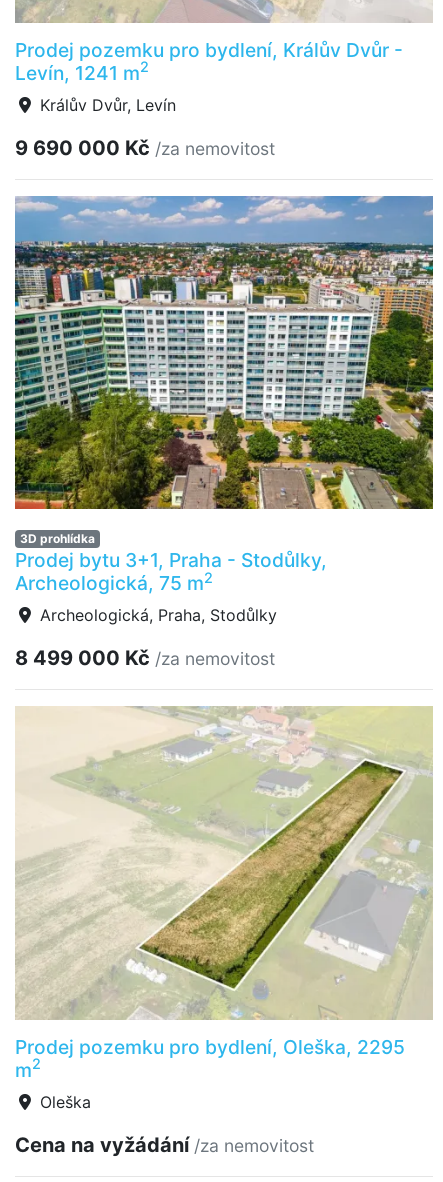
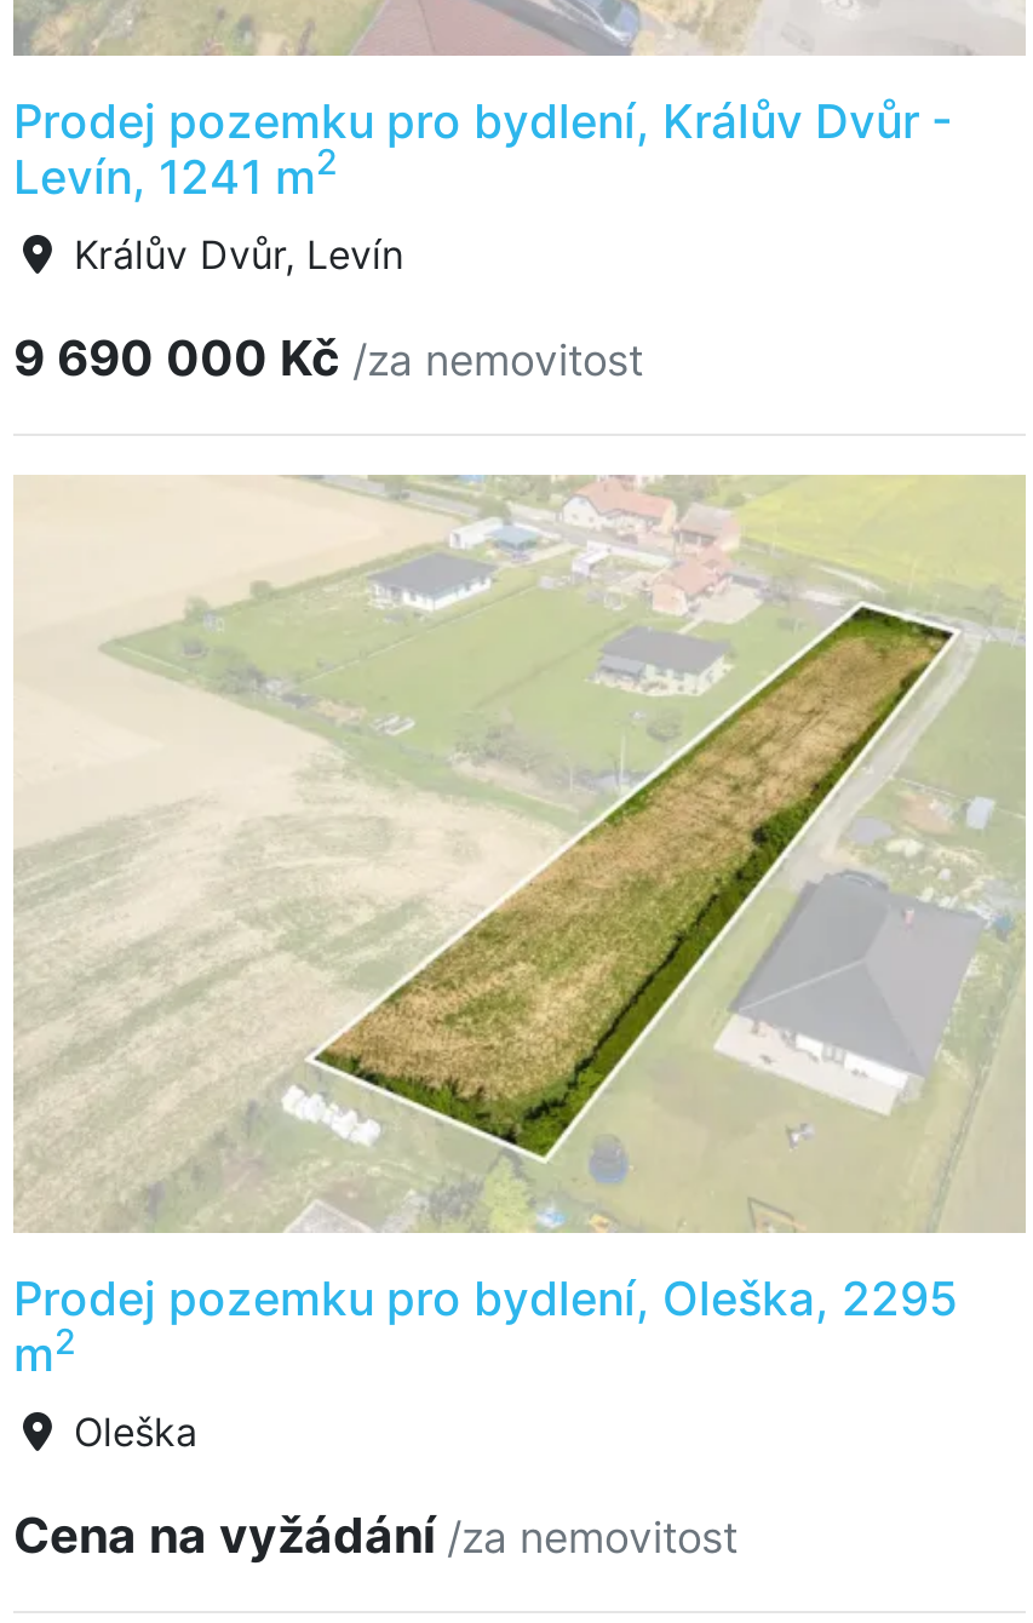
[14,195,434,670] [image] | 3D prohlídka | Prodej bytu 3+1, Praha - Stodůlky, | Archeologická, 75 m2 | Archeologická, Praha, Stodůlky | 8 499 000 Kč /za nemovitost -> none

